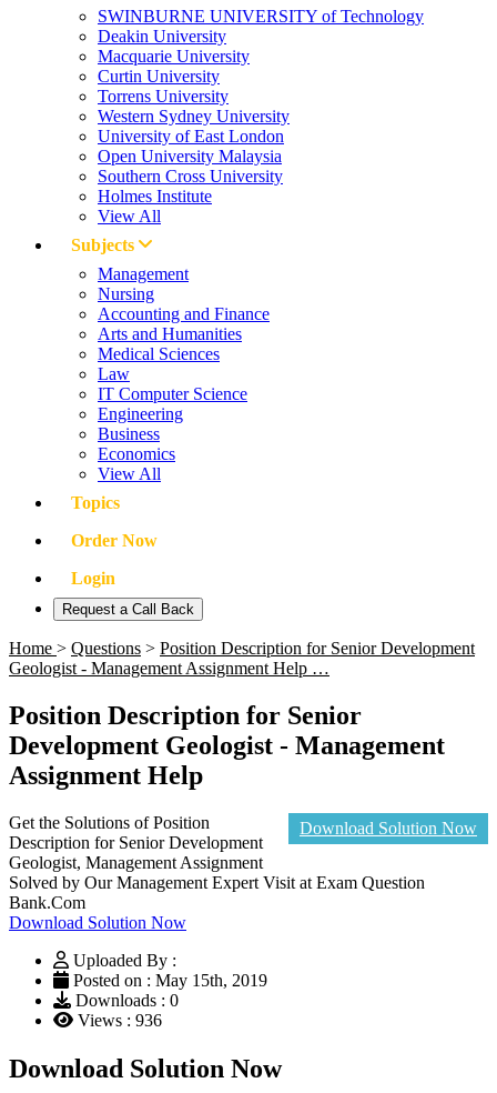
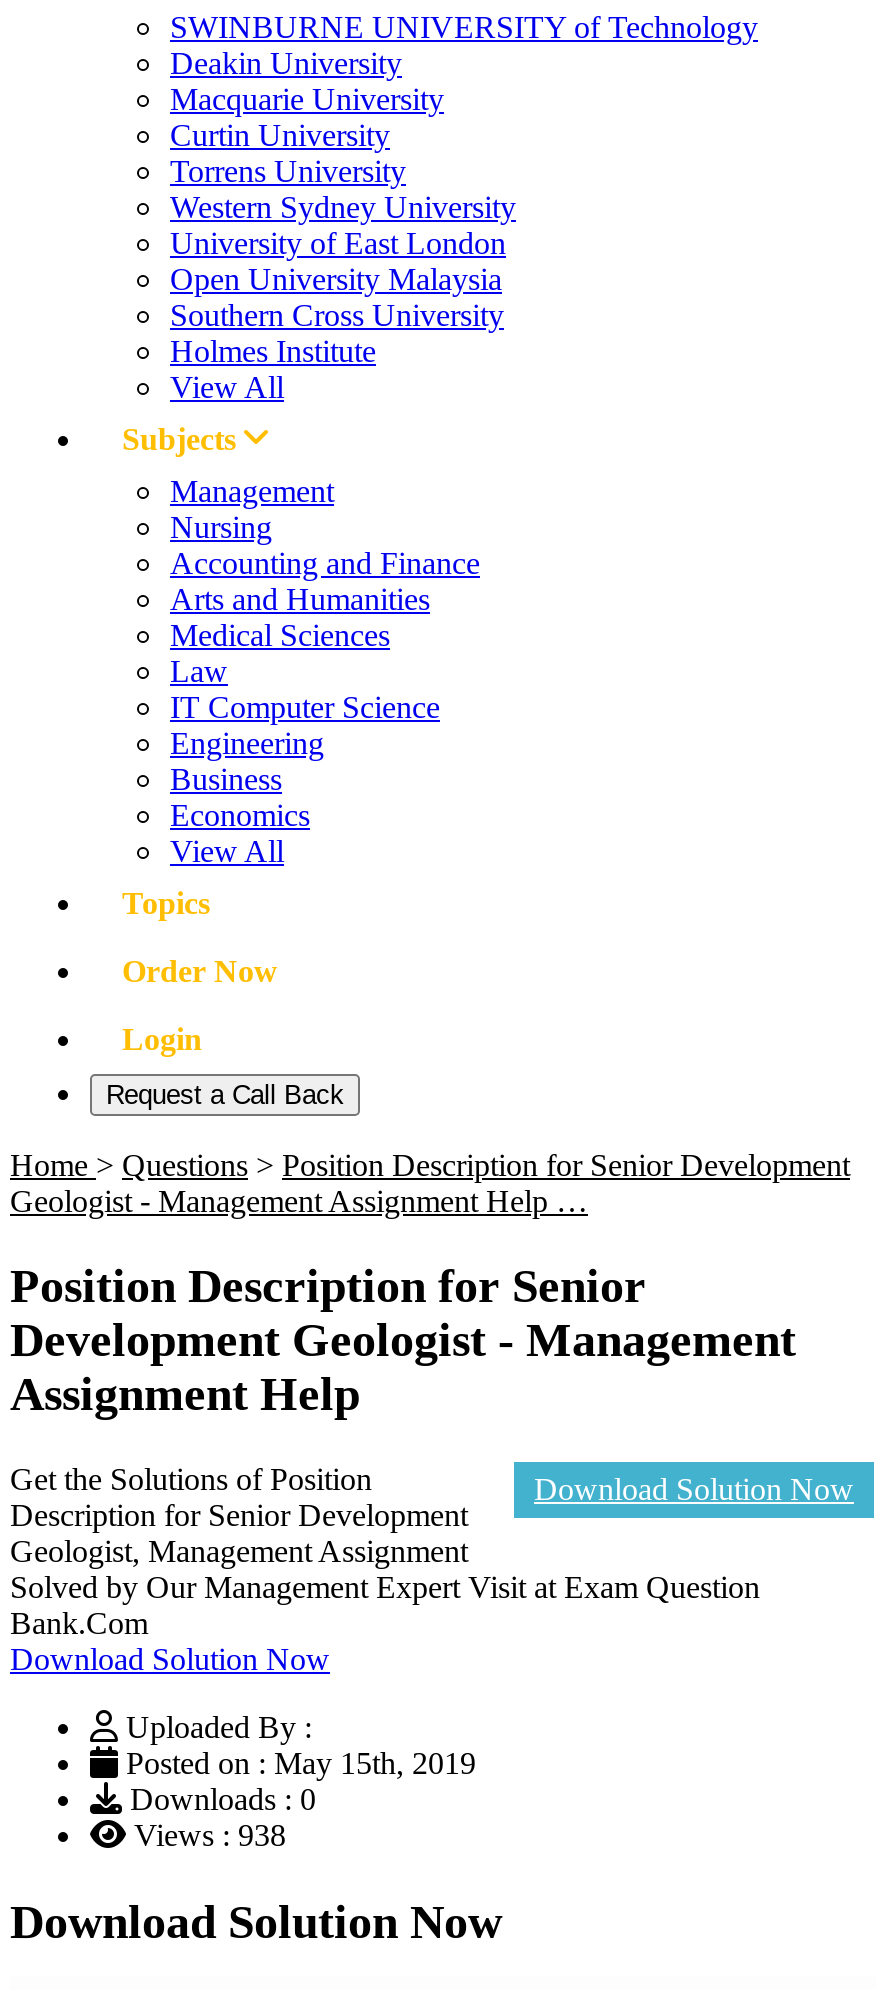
[73,1011,162,1029] Views : 936 -> [126,1818,286,1852] Views : 938

